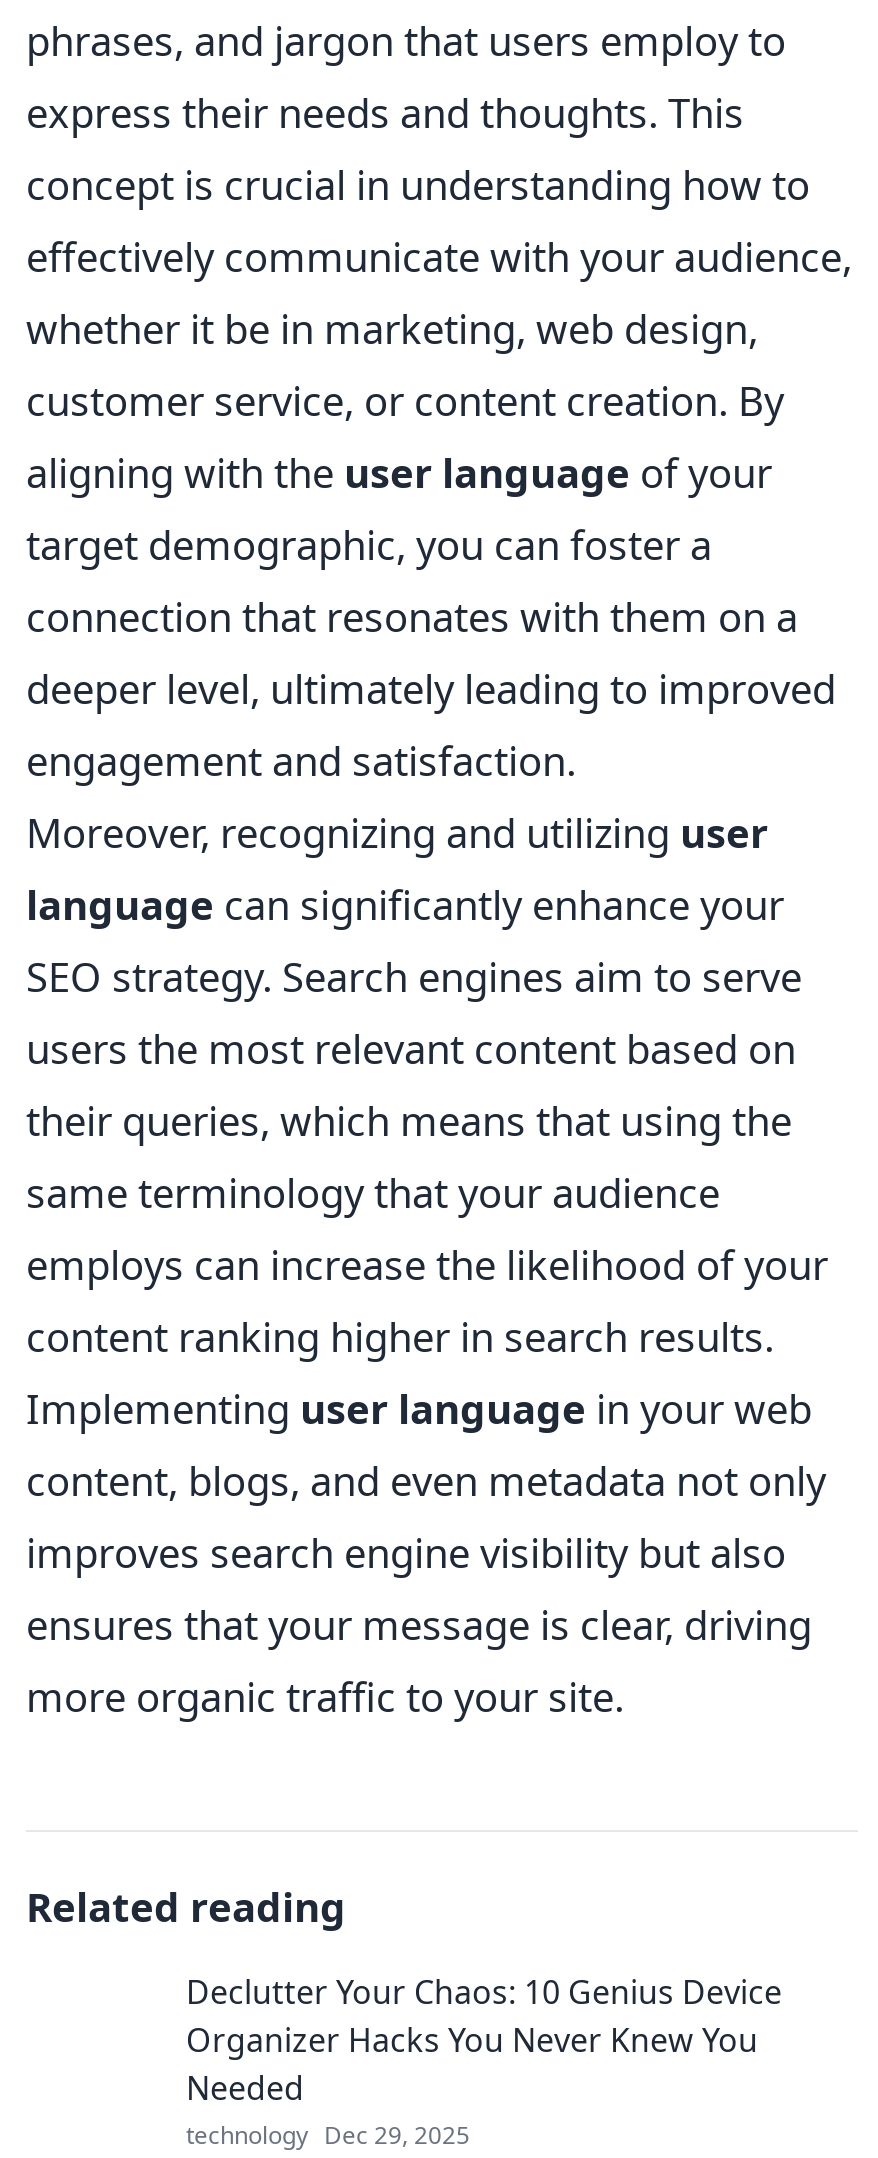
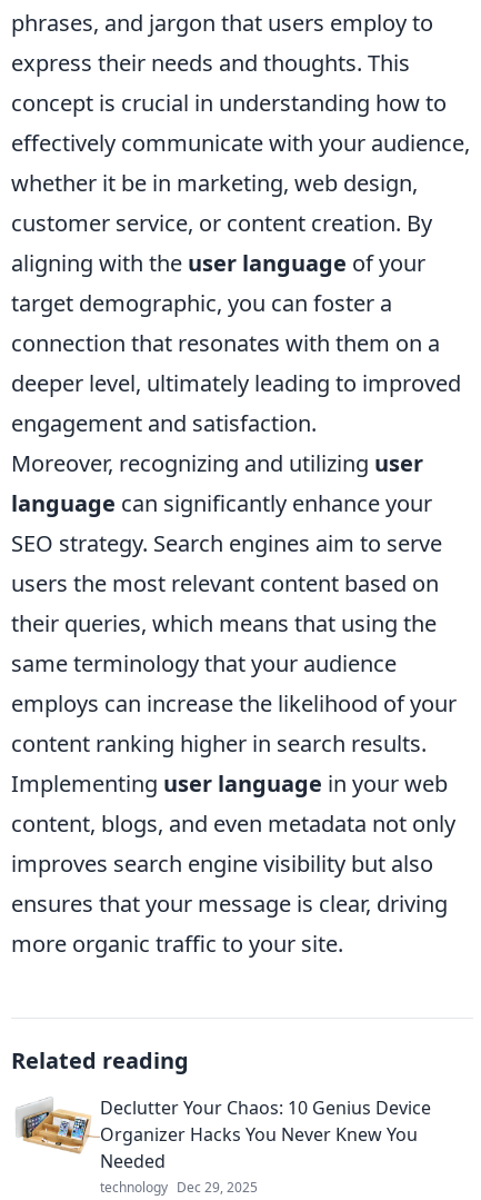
none -> [14,1097,97,1154] [image]

